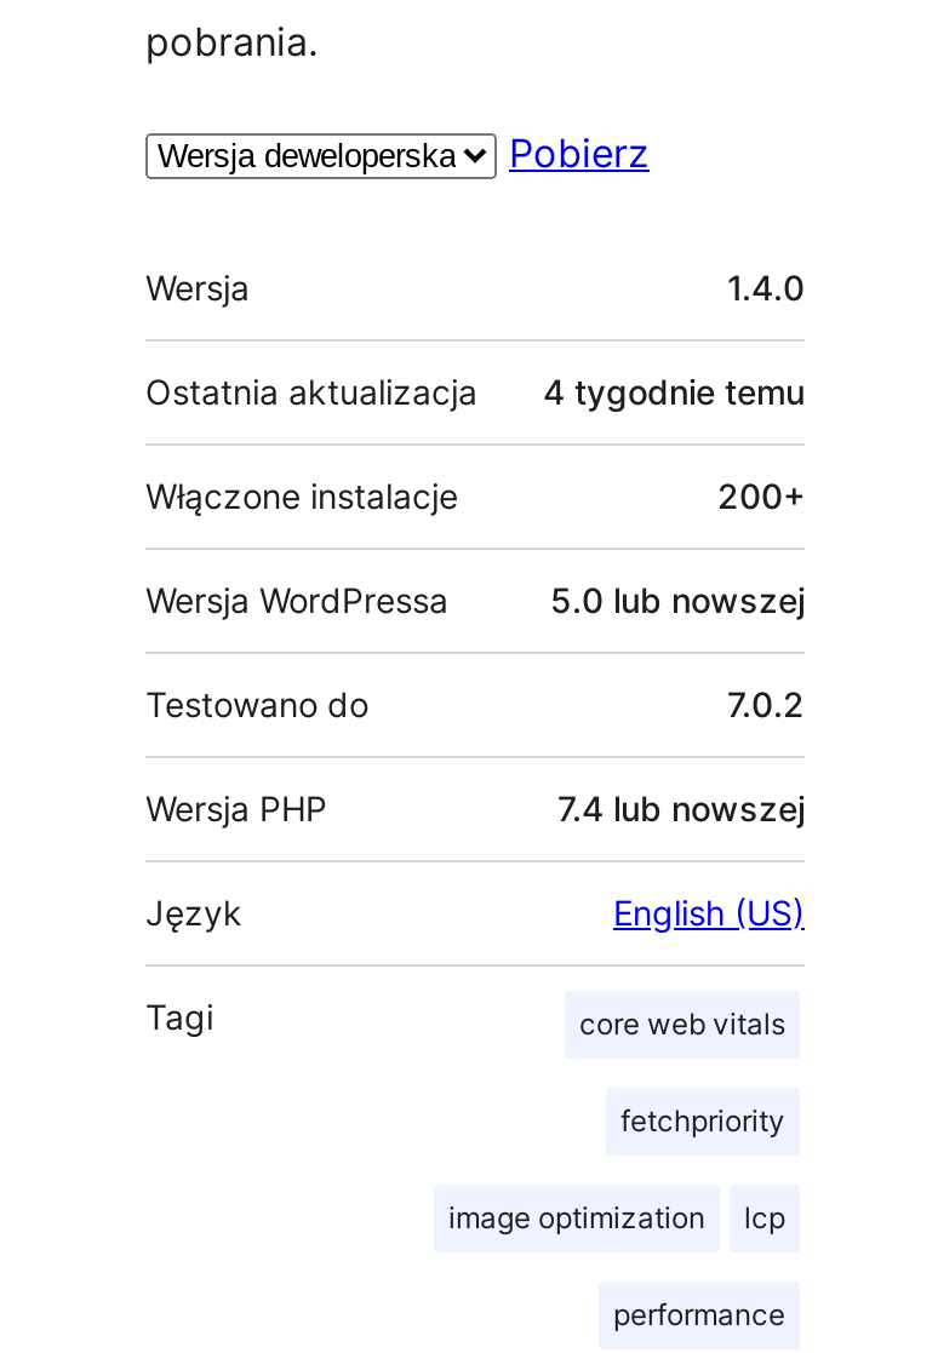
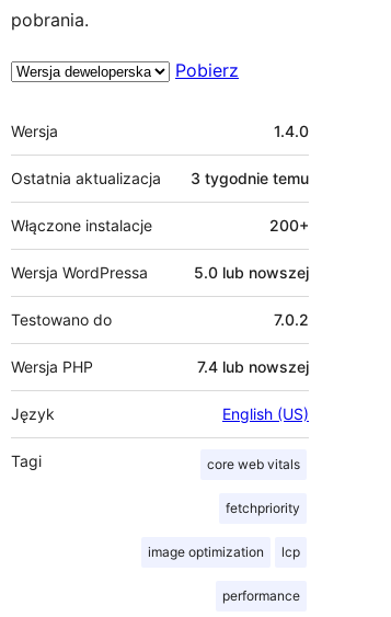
[543,369,805,411] 4 tygodnie temu -> [191,168,309,187] 3 tygodnie temu

